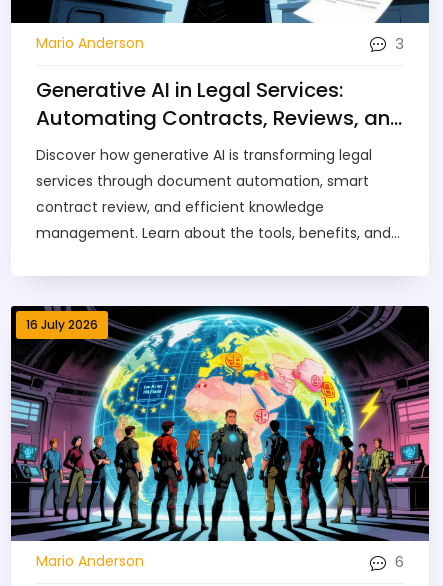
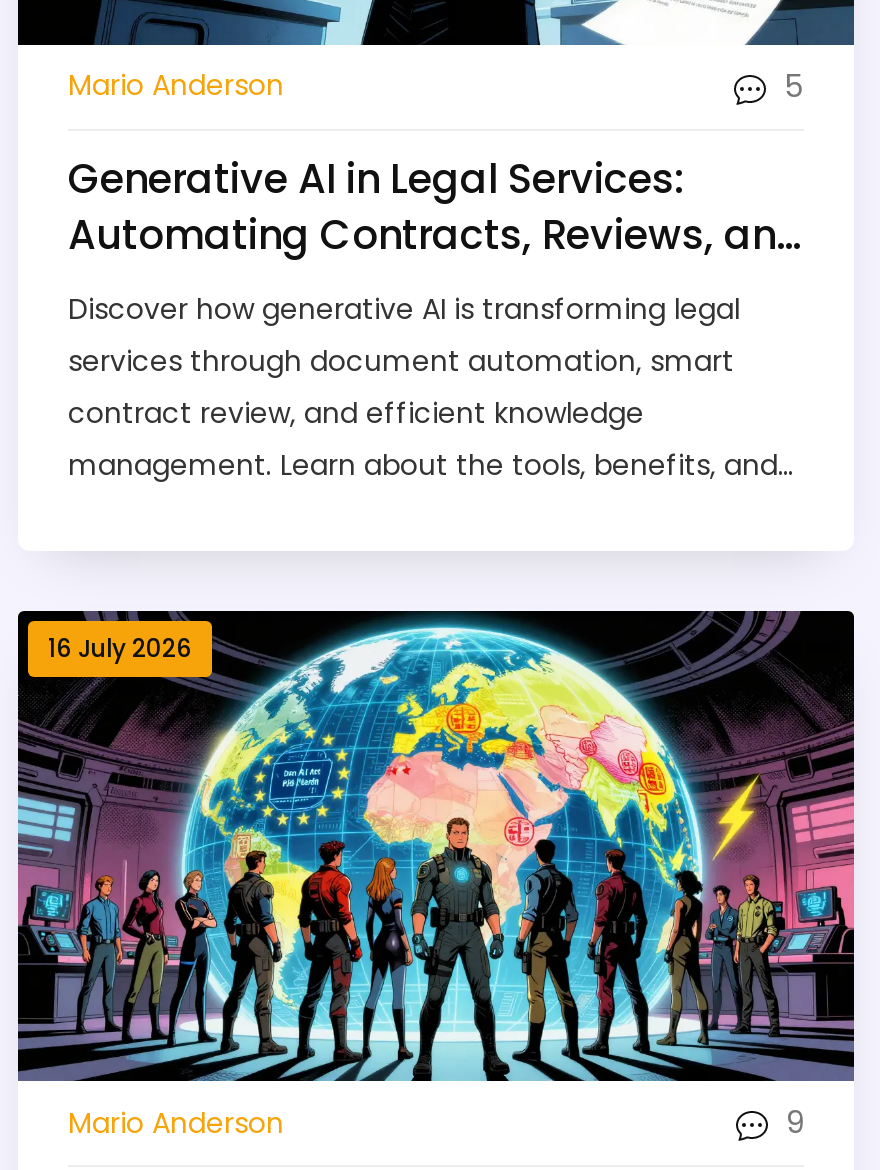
[391,32,404,53] 3 -> [776,65,804,107] 5
[391,551,404,572] 6 -> [778,1101,804,1143] 9

